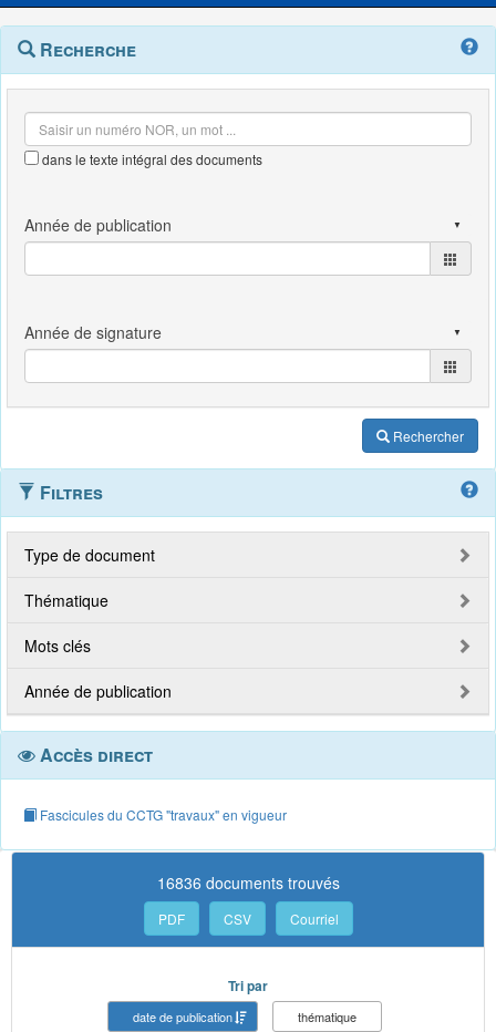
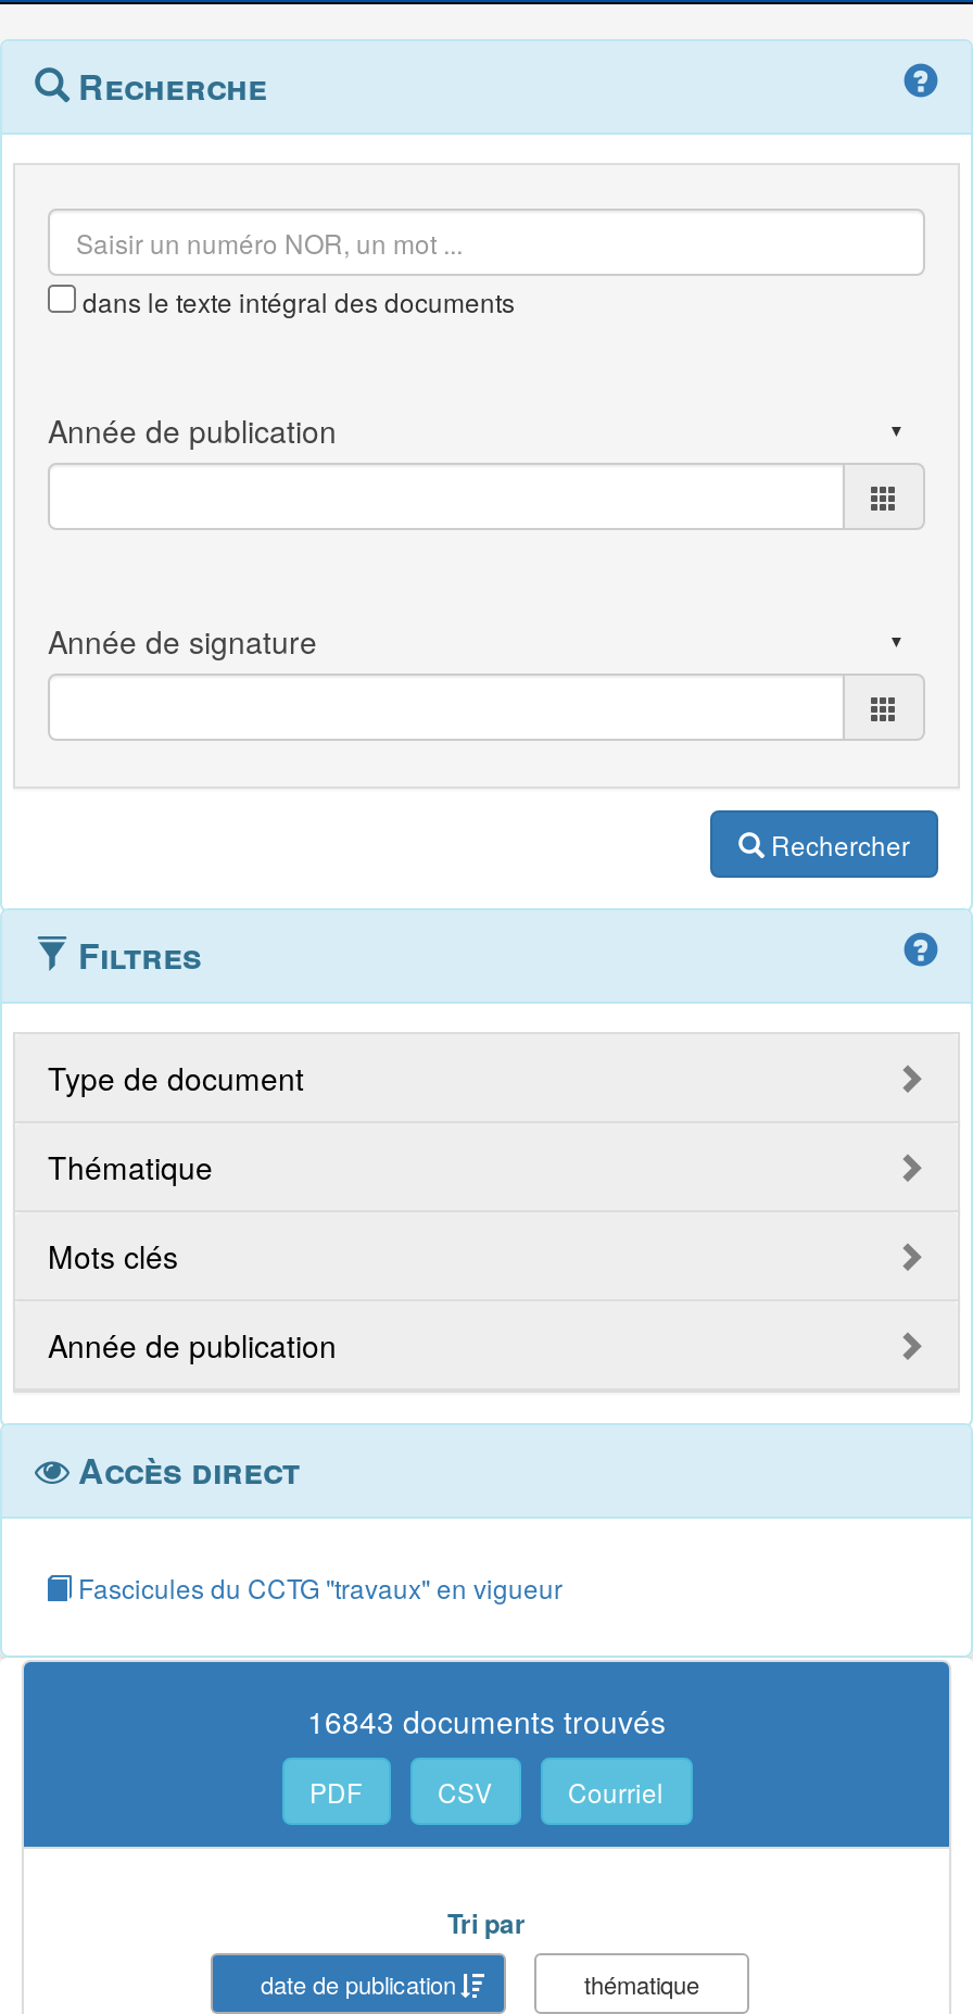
[157,871,339,894] 16836 documents trouvés -> [307,1699,666,1742] 16843 documents trouvés

